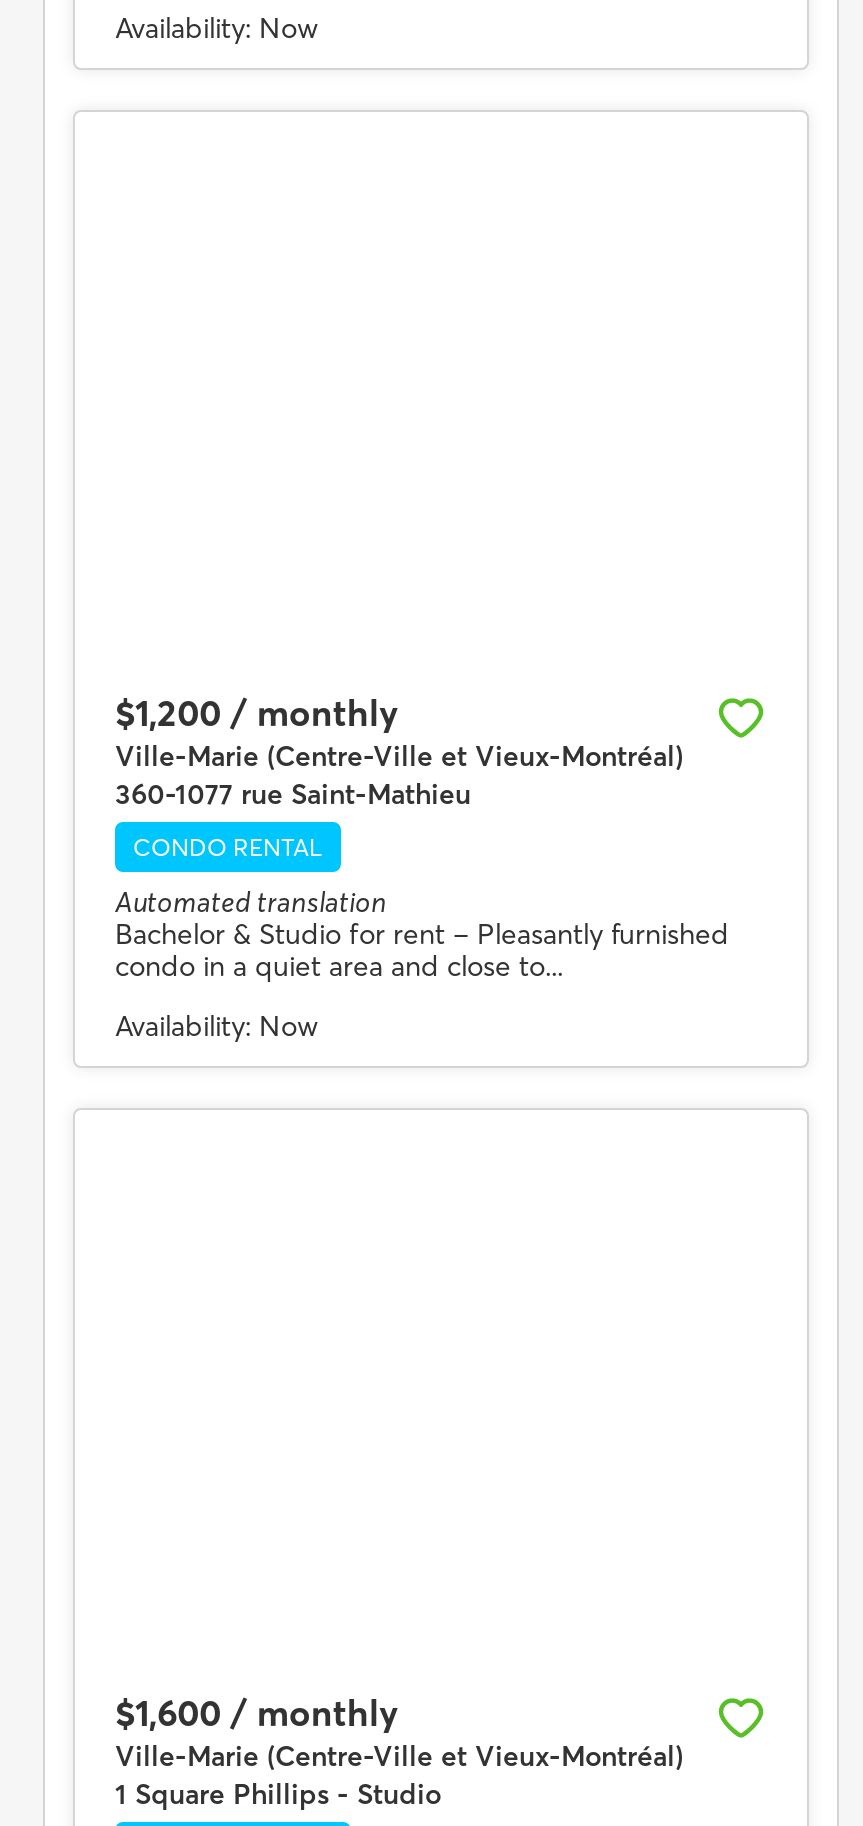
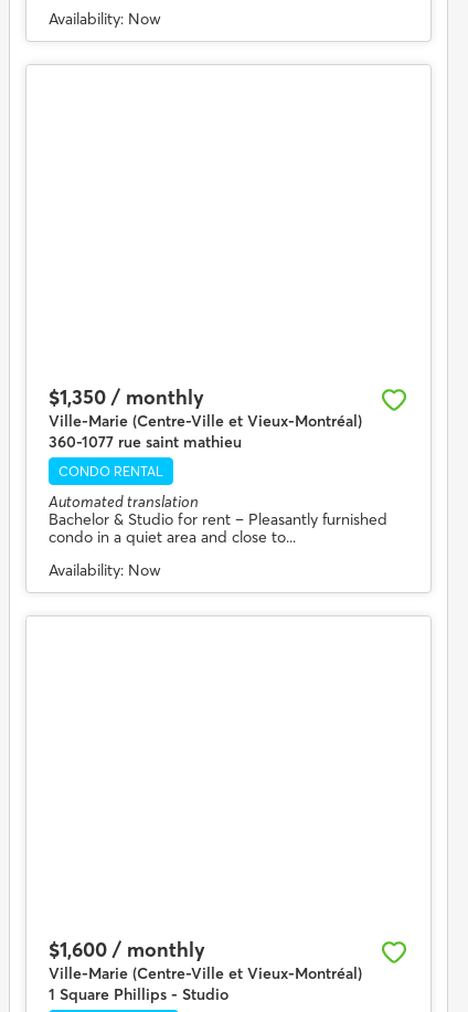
[115,690,399,736] $1,200 / monthly -> [49,384,204,410] $1,350 / monthly
[115,776,471,812] 360-1077 rue Saint-Mathieu -> [49,432,242,452] 360-1077 rue saint mathieu

